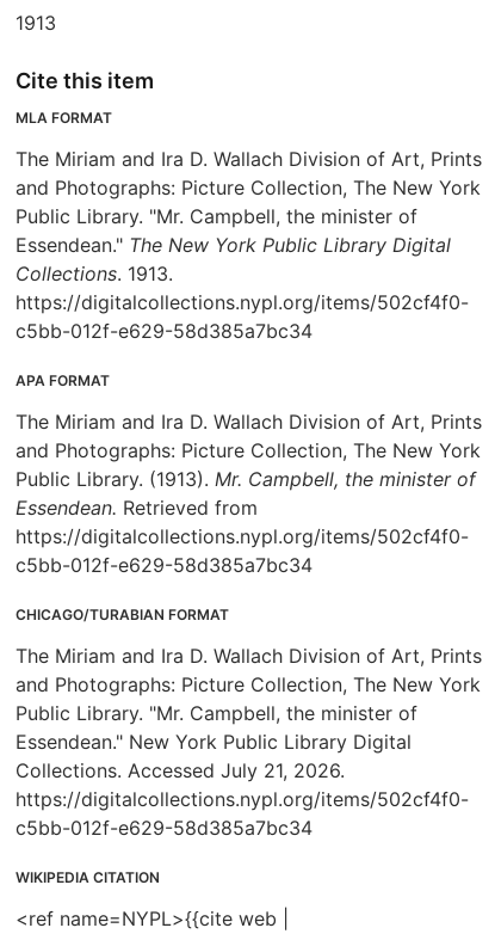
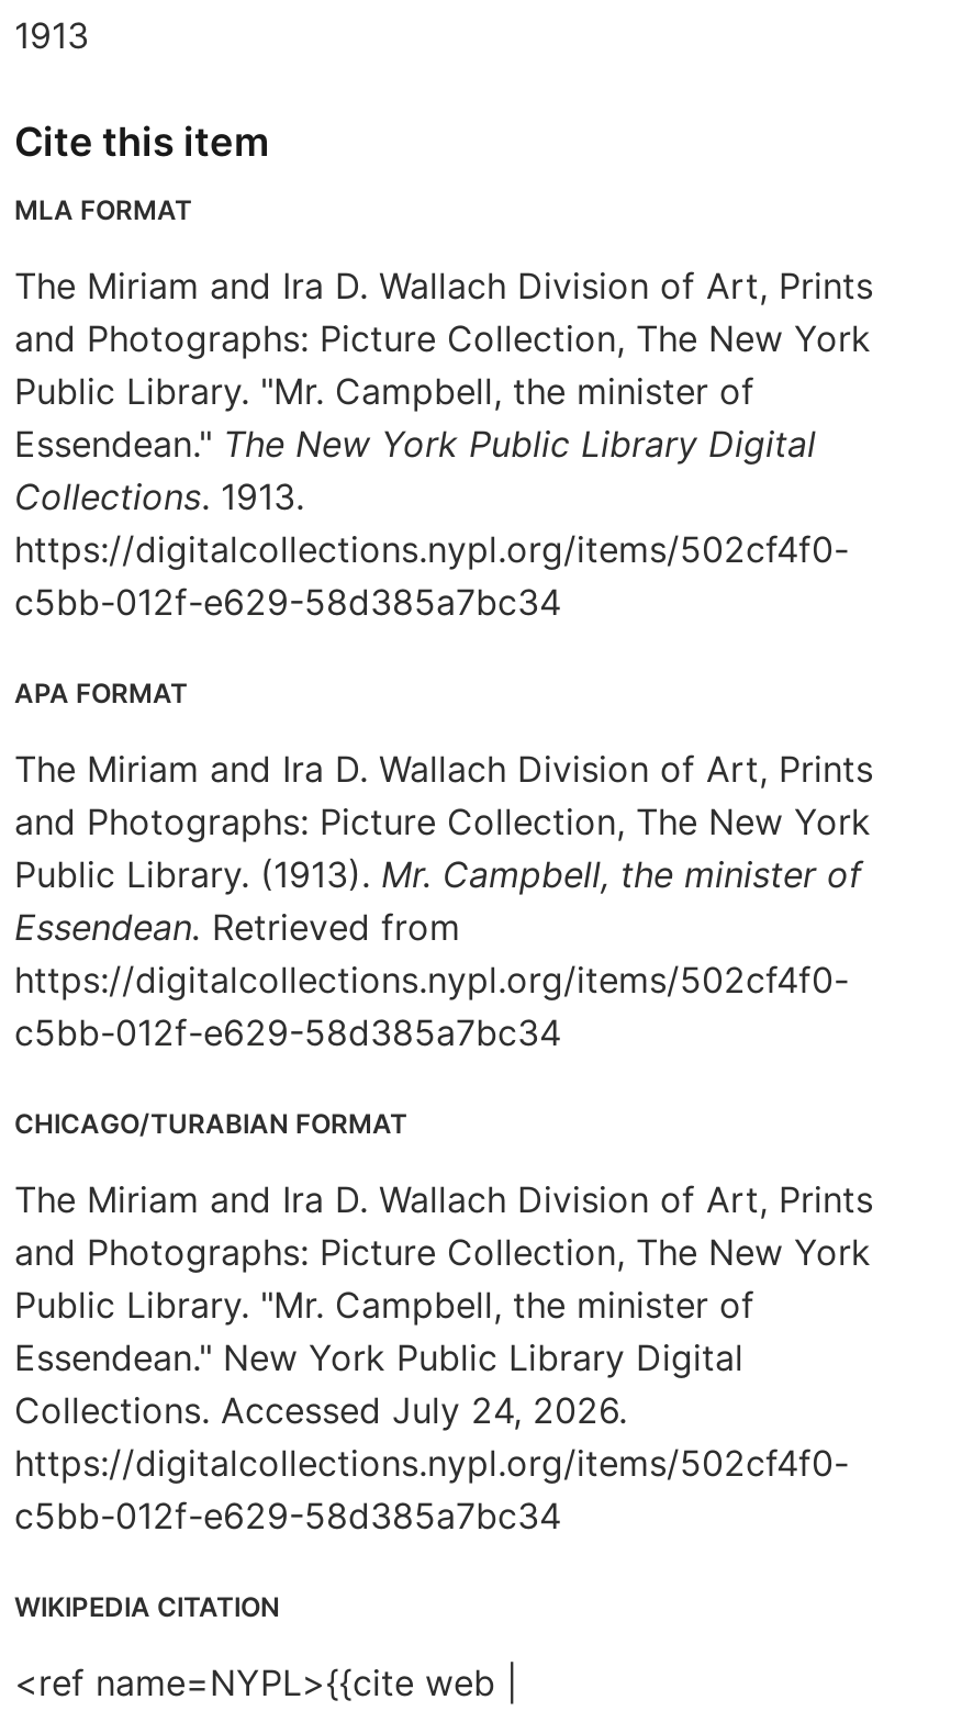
[16,758,345,782] Collections. Accessed July 21, 2026. -> [14,1388,627,1432] Collections. Accessed July 24, 2026.

